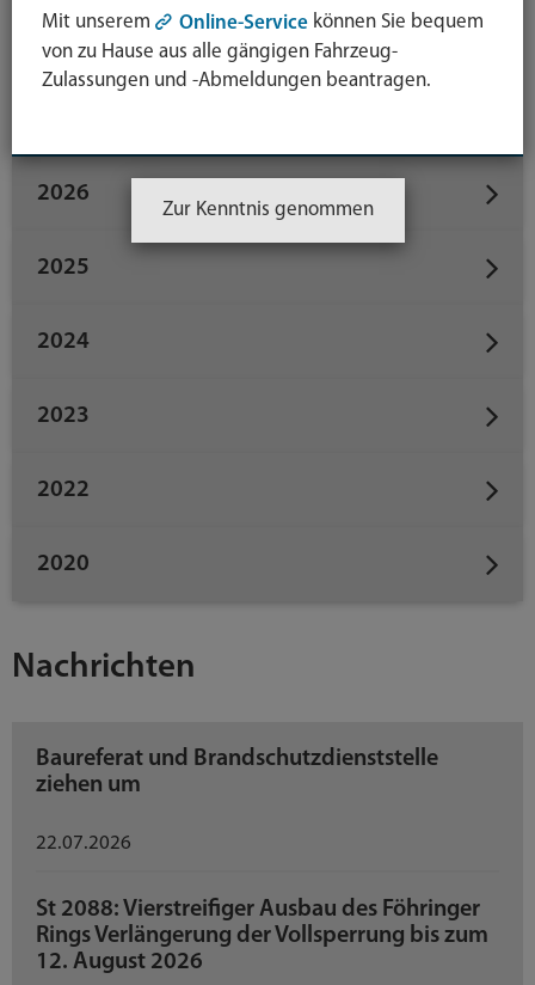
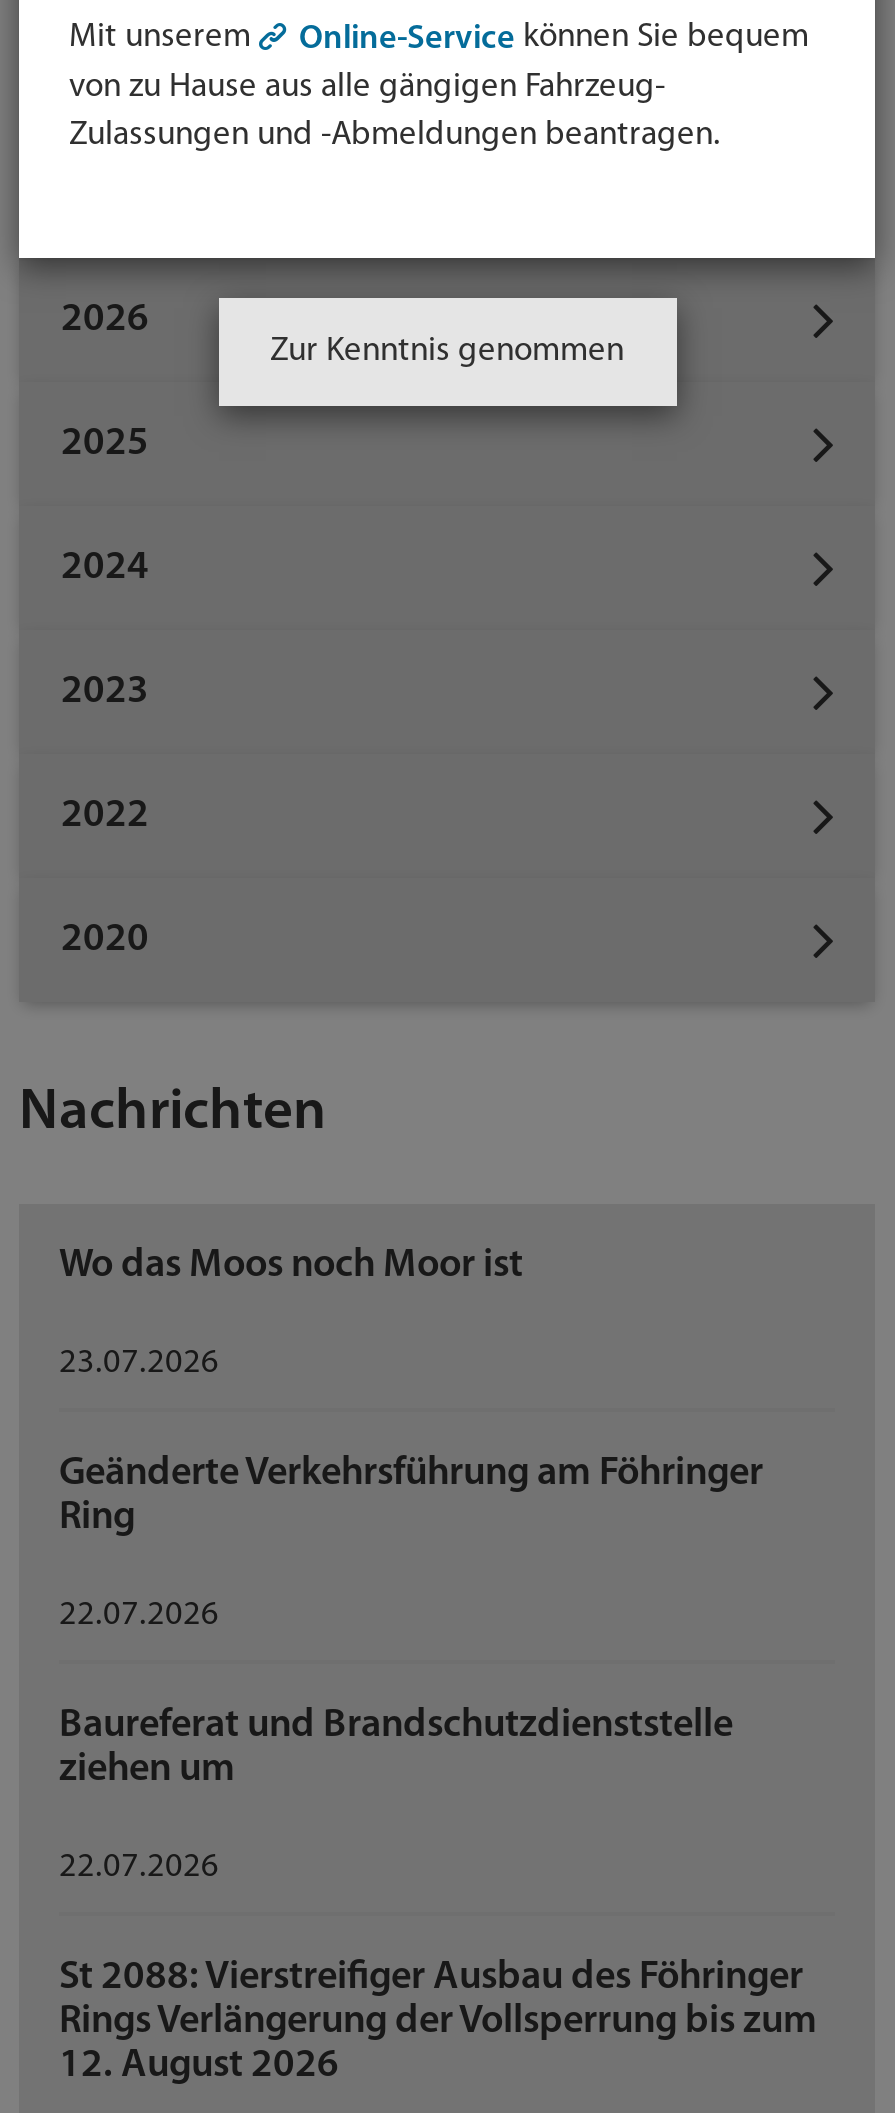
none -> [59,1246,763,1632] Wo das Moos noch Moor ist | 23.07.2026 | Geänderte Verkehrsführung am Föhringer | Ring | 22.07.2026

